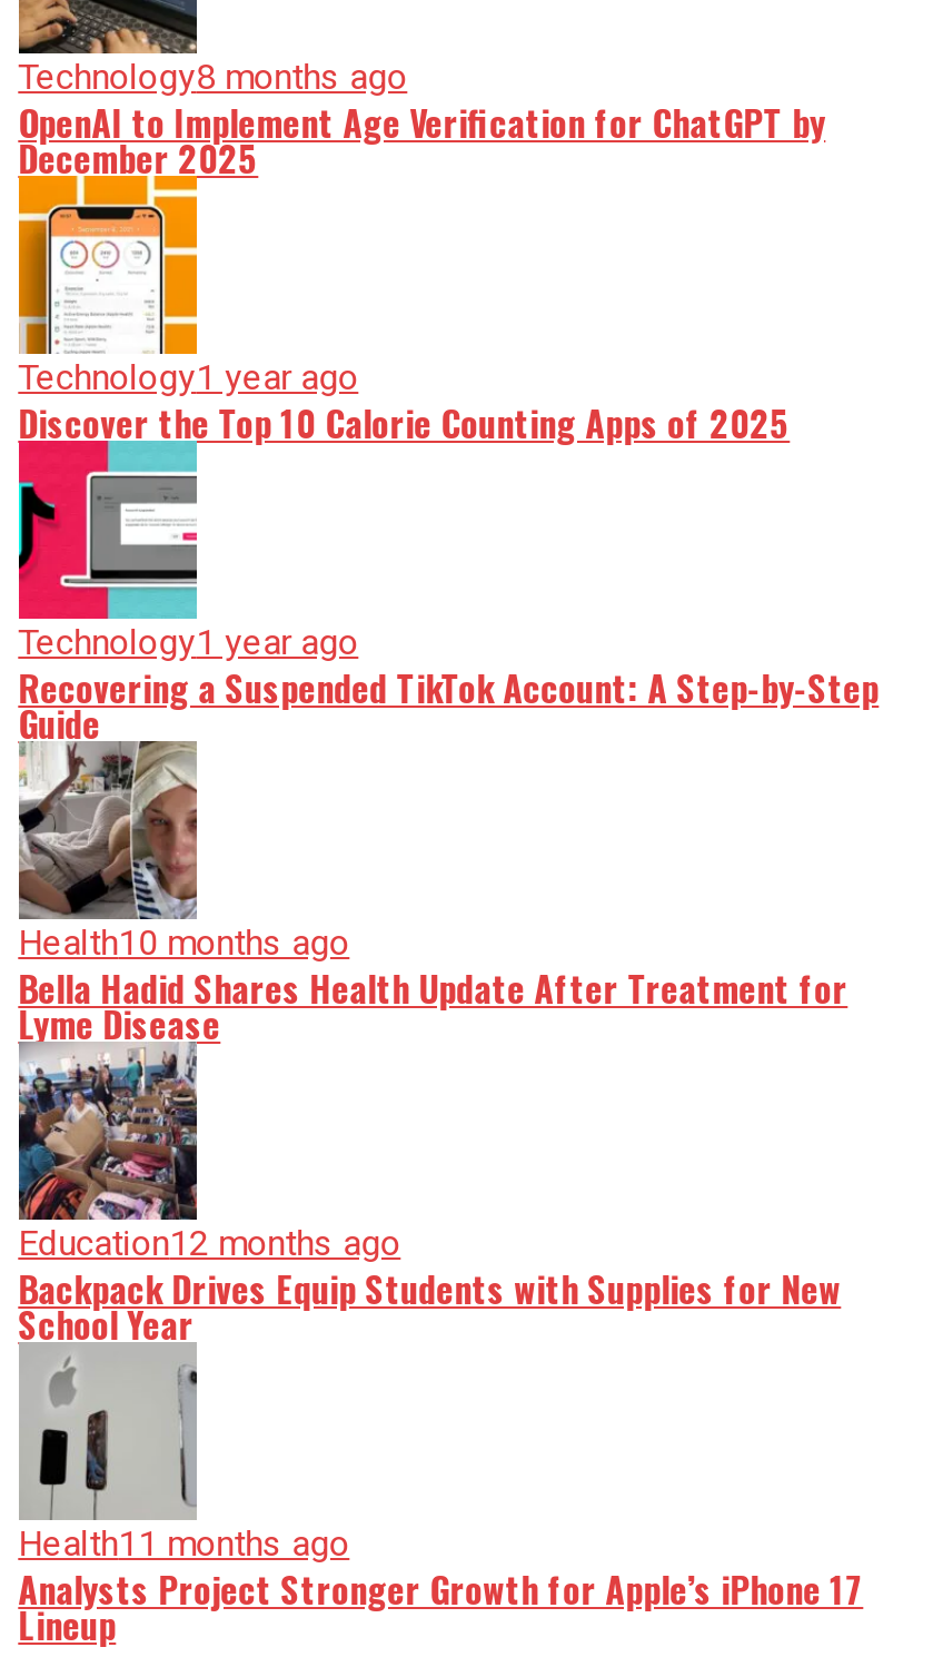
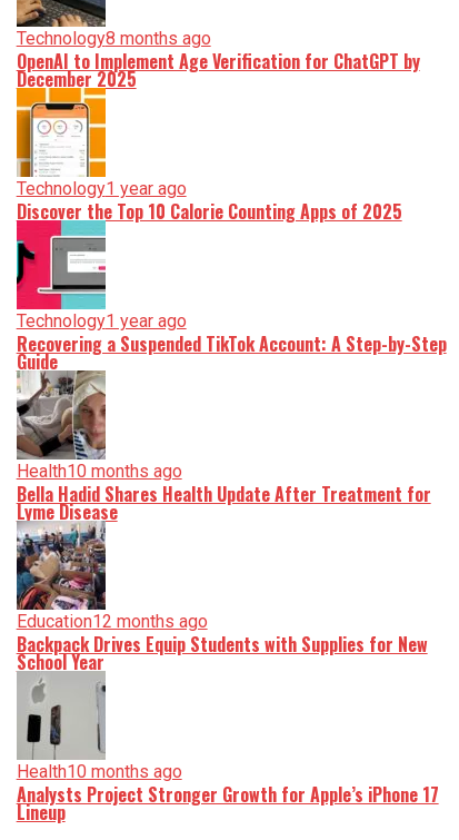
[18,1522,350,1565] Health11 months ago -> [16,761,182,782] Health10 months ago

